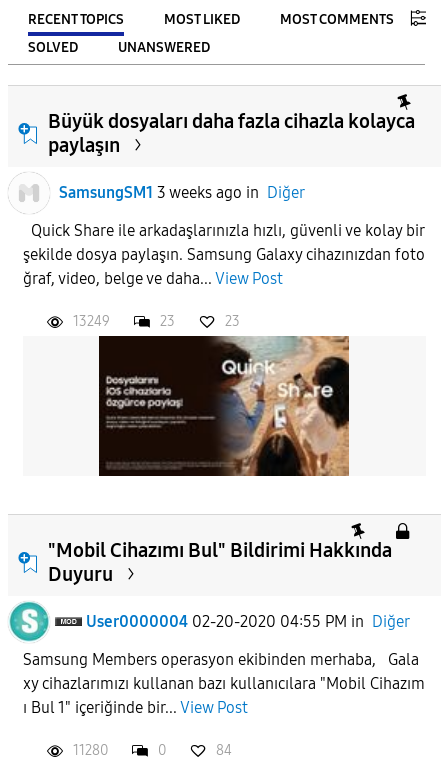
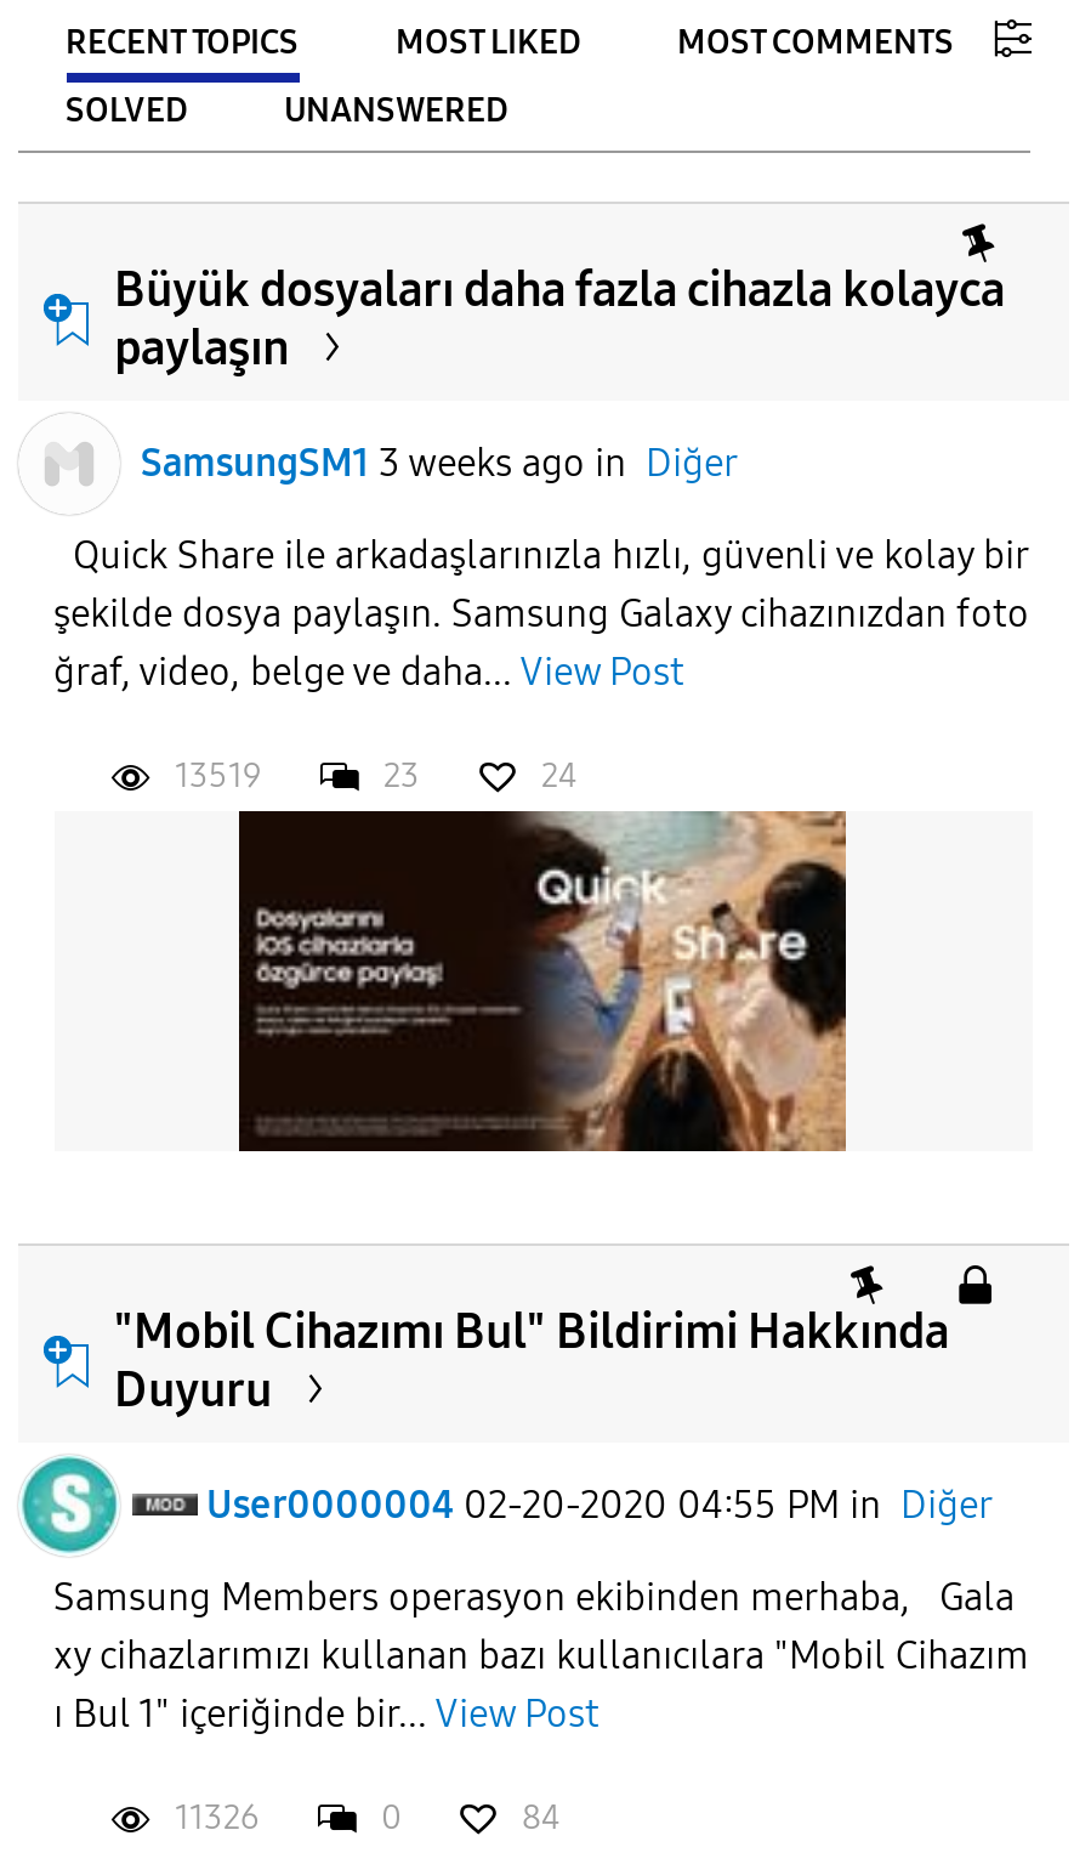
[72,313,109,330] 13249 -> [175,755,262,797] 13519
[224,313,239,330] 23 -> [541,755,578,797] 24
[72,742,107,759] 11280 -> [175,1797,260,1838] 11326

